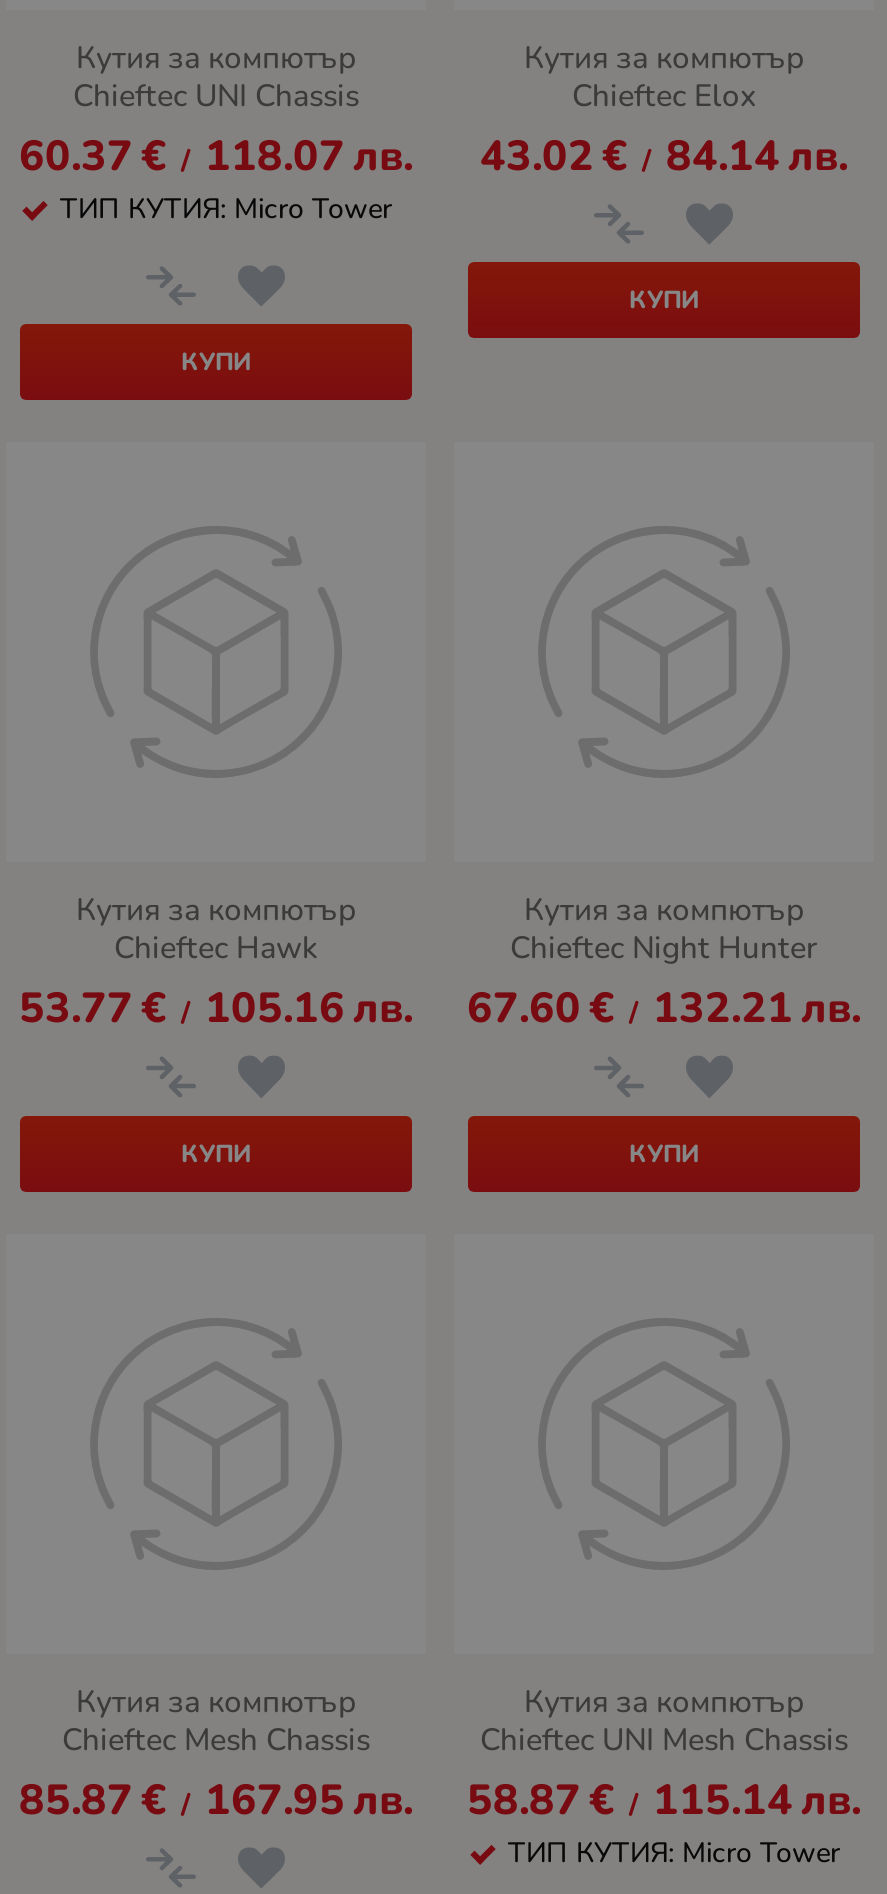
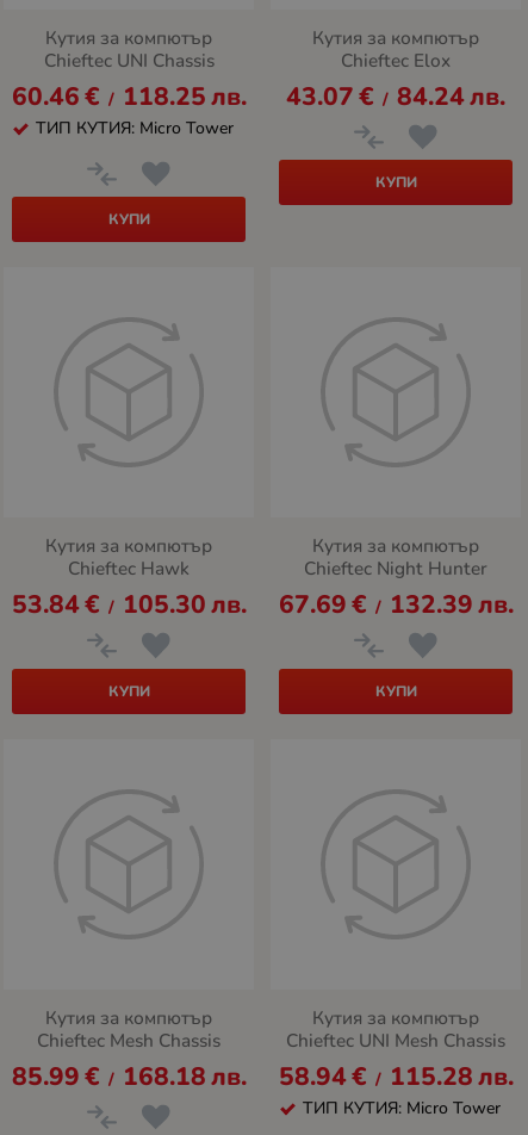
[19,127,413,183] 60.37 € / 118.07 лв. -> [11,79,246,113] 60.46 € / 118.25 лв.
[480,127,848,183] 43.02 € / 84.14 лв. -> [286,79,505,113] 43.07 € / 84.24 лв.
[19,980,413,1036] 53.77 € / 105.16 лв. -> [11,588,246,621] 53.84 € / 105.30 лв.
[467,980,861,1036] 67.60 € / 132.21 лв. -> [278,588,513,621] 67.69 € / 132.39 лв.
[19,1771,413,1827] 85.87 € / 167.95 лв. -> [11,1059,246,1093] 85.99 € / 168.18 лв.
[467,1771,861,1827] 58.87 € / 115.14 лв. -> [278,1059,513,1093] 58.94 € / 115.28 лв.

